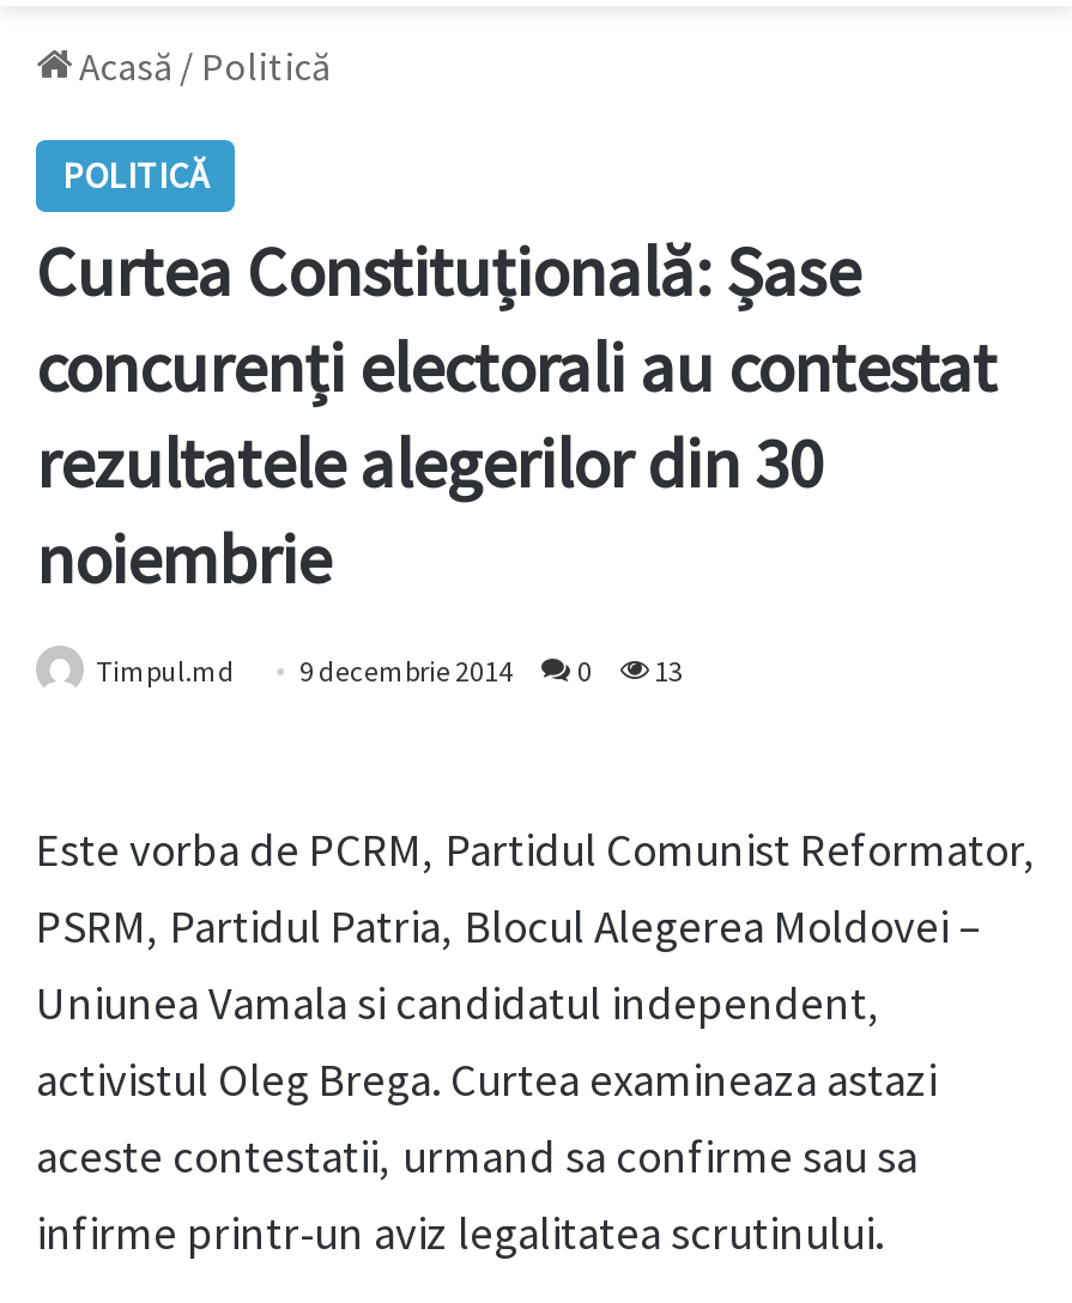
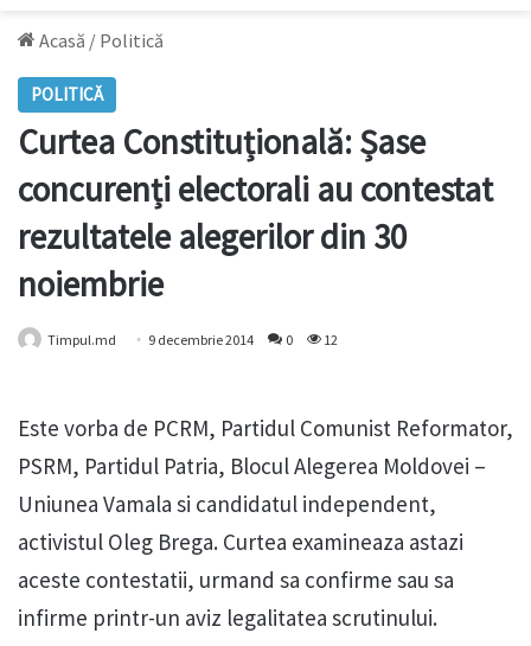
[96,654,683,690] Timpul.md 9 decembrie 2014 0 13 -> [47,331,338,349] Timpul.md 9 decembrie 2014 0 12

